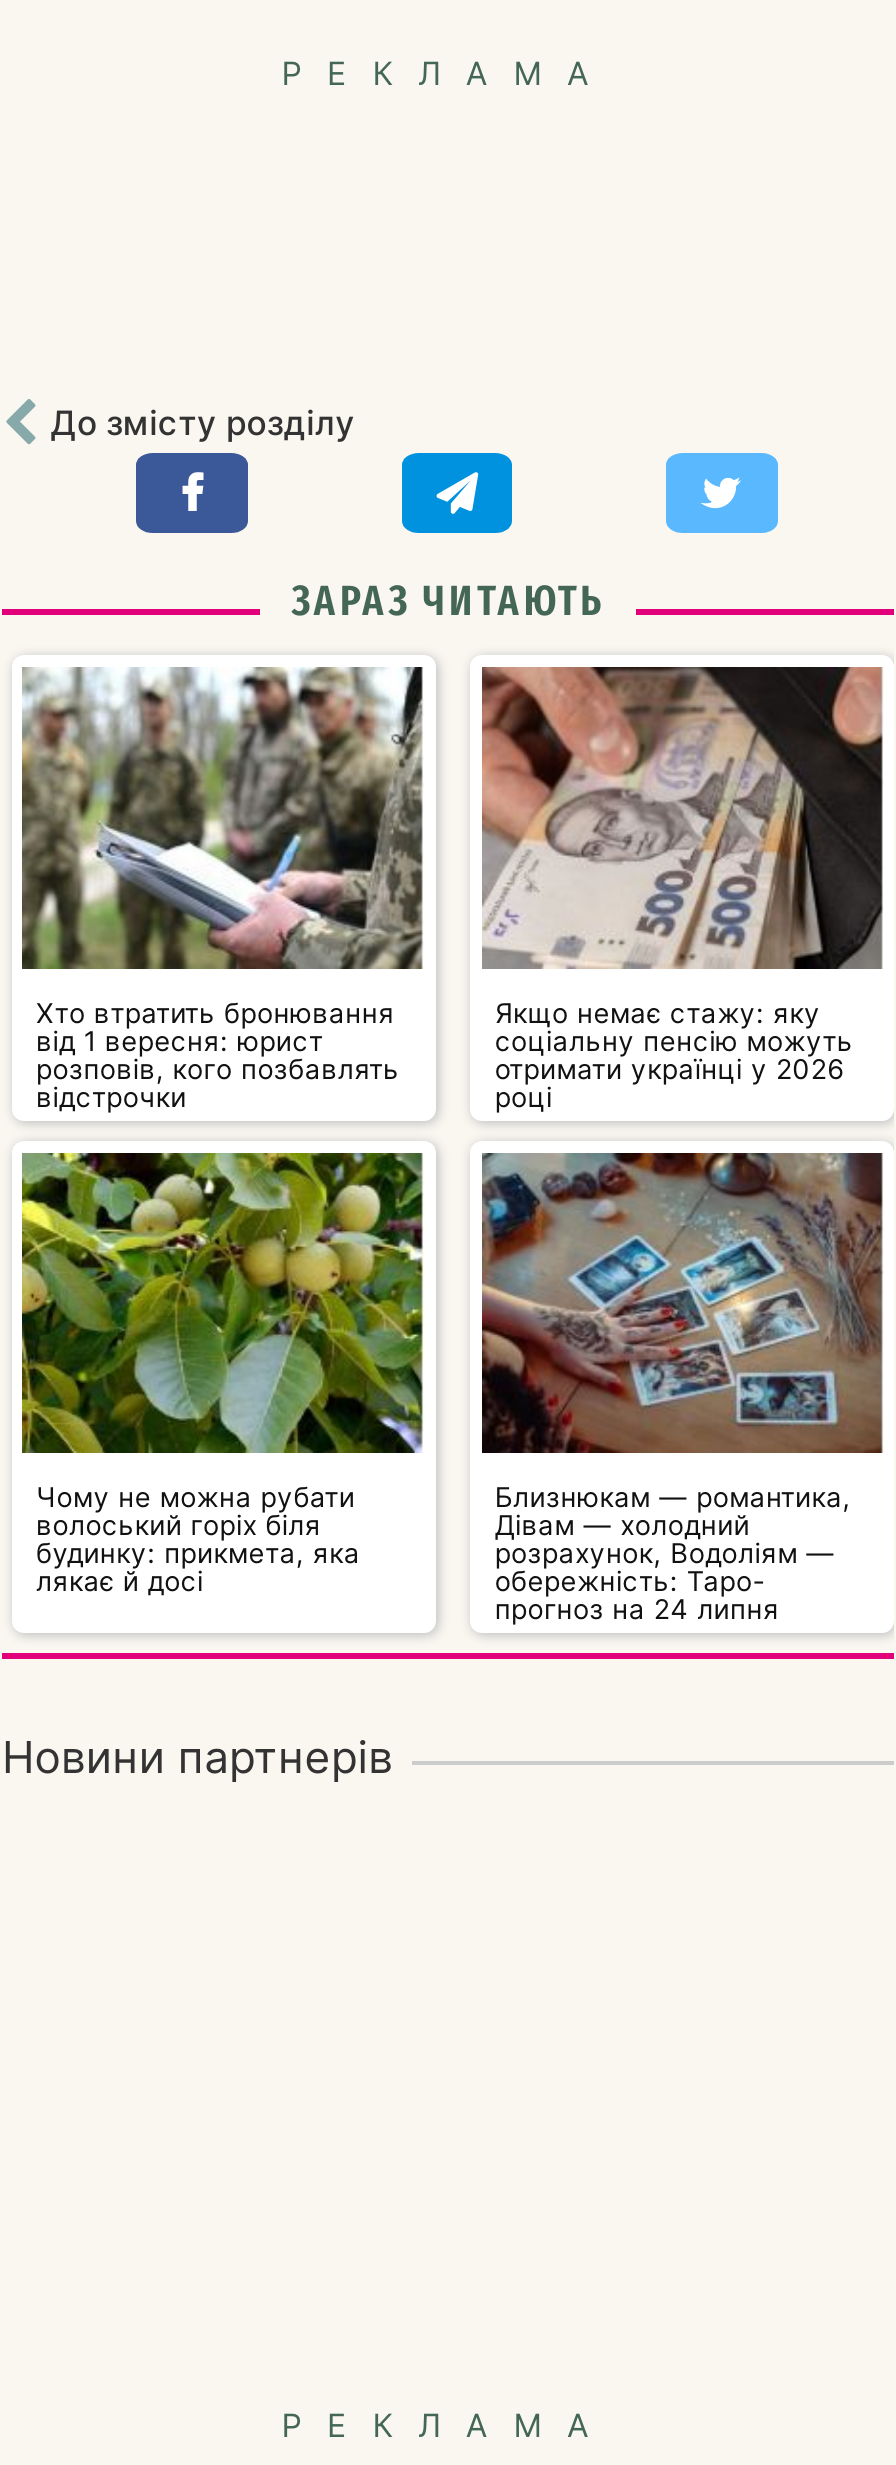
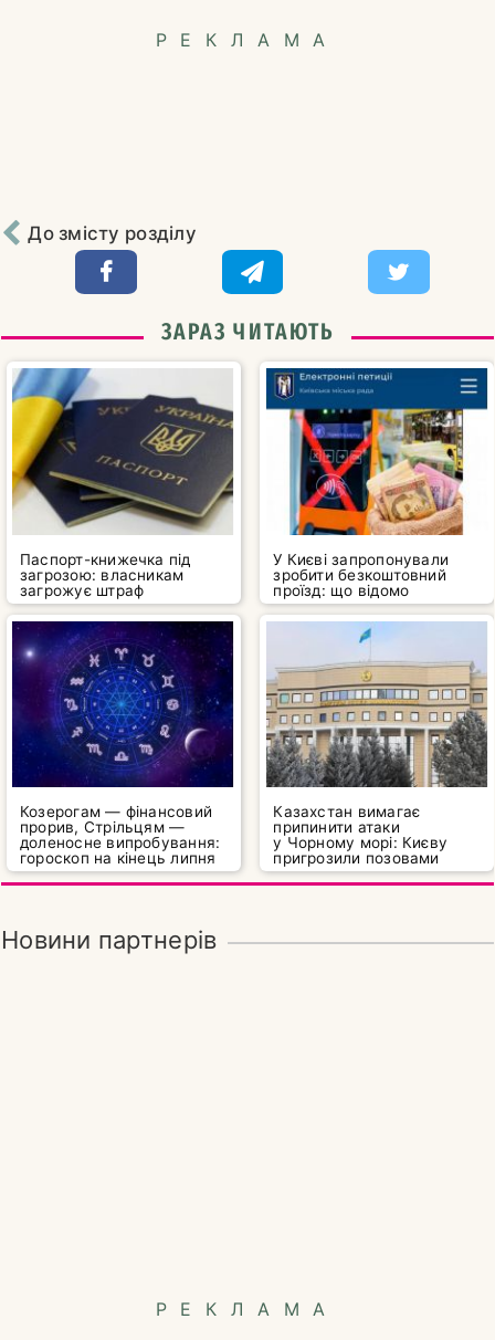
[20,665,424,1112] [image] | Хто втратить бронювання | від 1 вересня: юрист | розповів, кого позбавлять | відстрочки -> [11,367,233,599] [image] | Паспорт-книжечка під | загрозою: власникам | загрожує штраф
[480,665,884,1112] [image] | Якщо немає стажу: яку | соціальну пенсію можуть | отримати українці у 2026 | році -> [265,367,488,599] [image] | У Києві запропонували | зробити безкоштовний | проїзд: що відомо
[20,1151,424,1597] [image] | Чому не можна рубати | волоський горіх біля | будинку: прикмета, яка | лякає й досі -> [11,620,234,867] [image] | Козерогам — фінансовий | прорив, Стрільцям — | доленосне випробування: | гороскоп на кінець липня
[480,1151,884,1625] [image] | Близнюкам — романтика, | Дівам — холодний | розрахунок, Водоліям — | обережність: Таро- | прогноз на 24 липня -> [266,621,487,867] [image] | Казахстан вимагає | припинити атаки | у Чорному морі: Києву | пригрозили позовами

